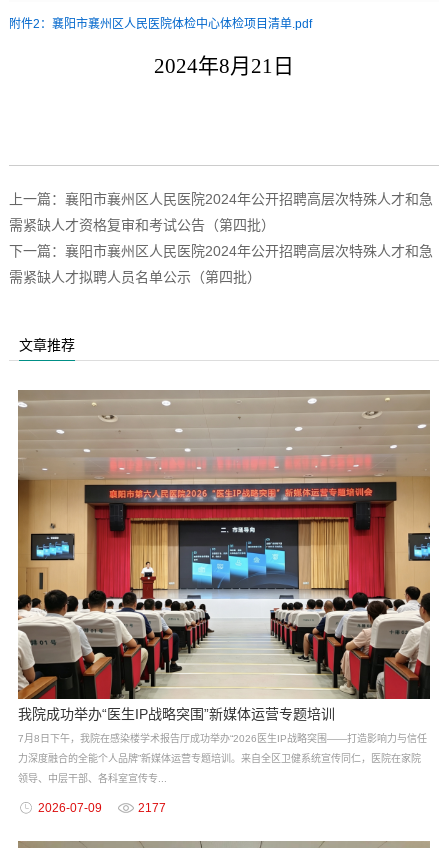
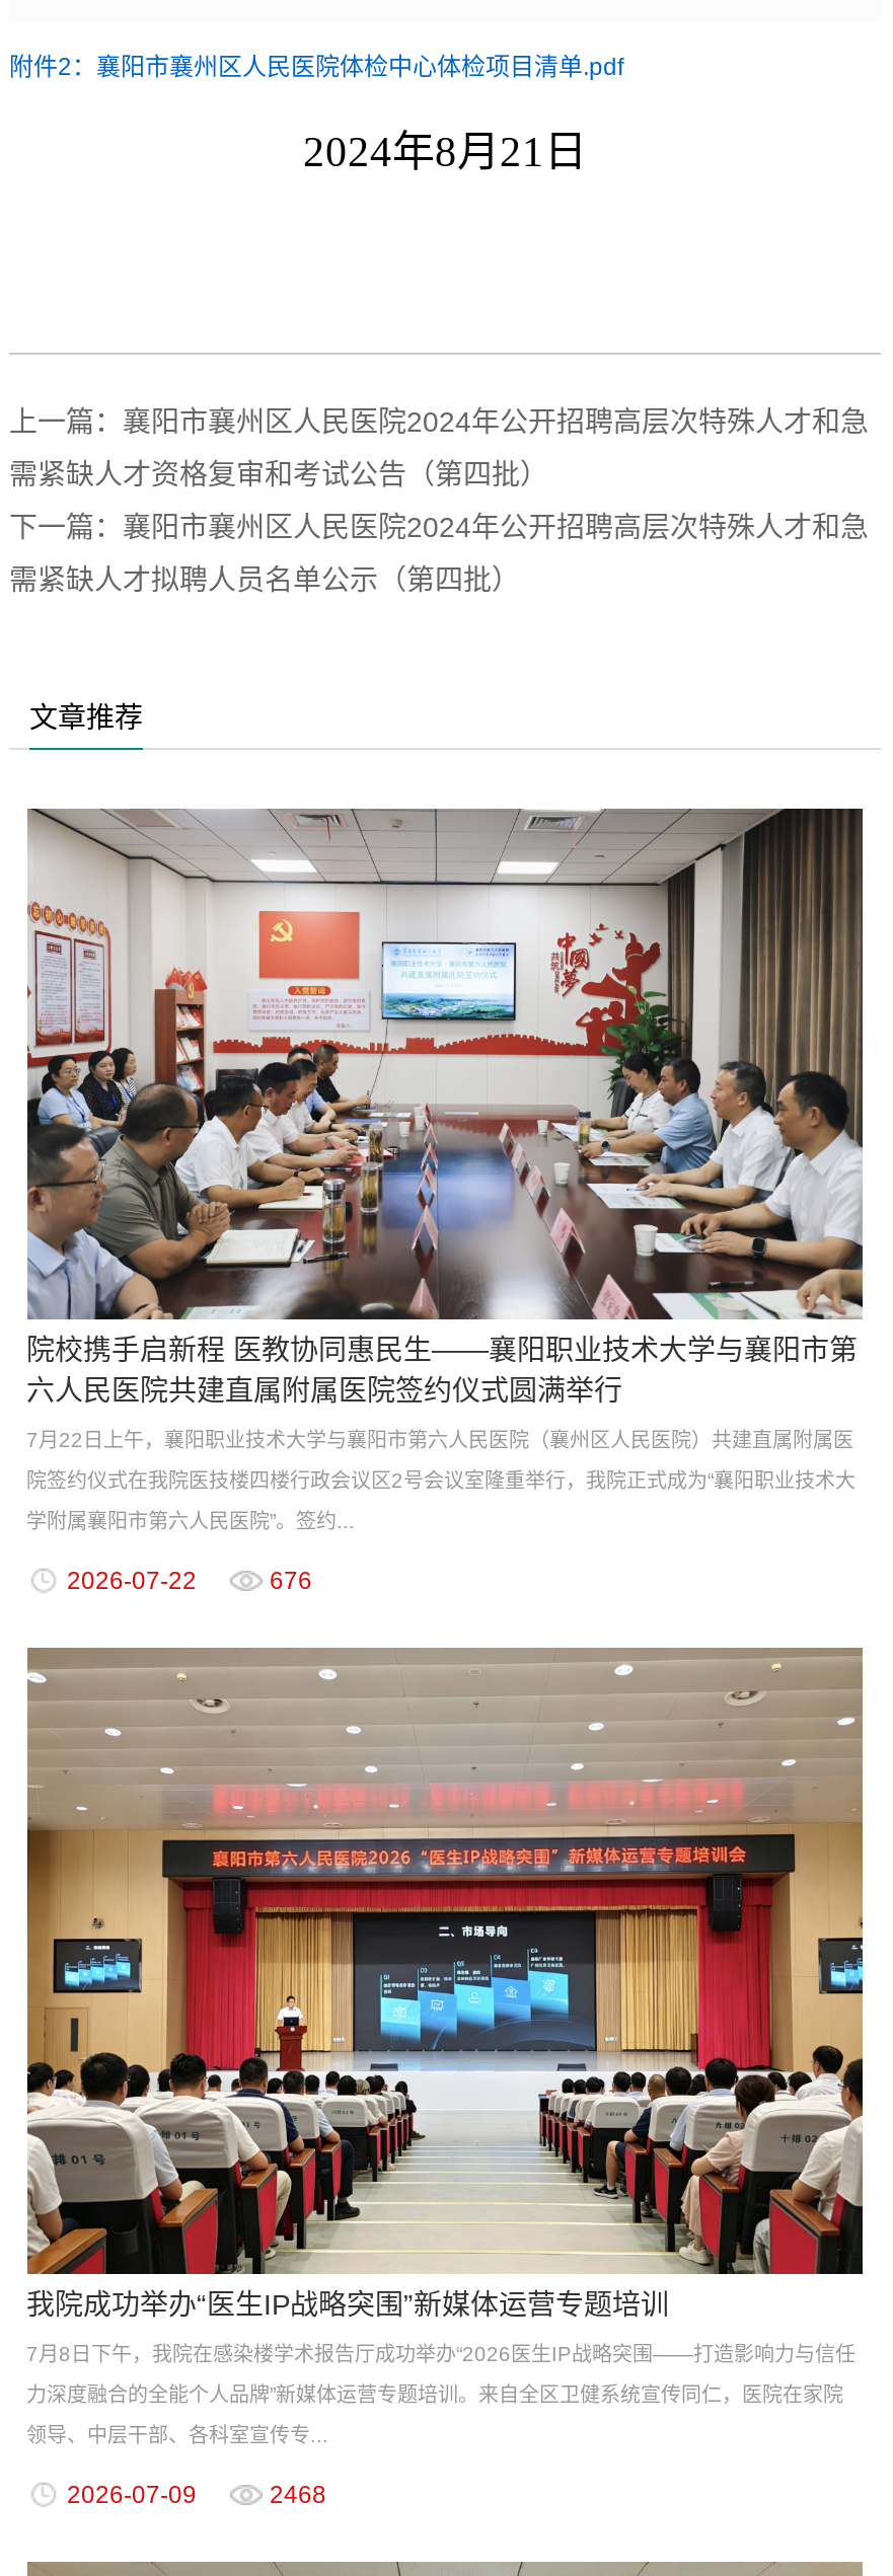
none -> [25,807,865,1595] [image] | 院校携手启新程 医教协同惠民生——襄阳职业技术大学与襄阳市第 | 六人民医院共建直属附属医院签约仪式圆满举行 | 7月22日上午，襄阳职业技术大学与襄阳市第六人民医院（襄州区人民医院）共建直属附属医 | 院签约仪式在我院医技楼四楼行政会议区2号会议室隆重举行，我院正式成为“襄阳职业技术大 | 学附属襄阳市第六人民医院”。签约... | 2026-07-22 | 676
[137,801,165,815] 2177 -> [270,2481,326,2510] 2468

